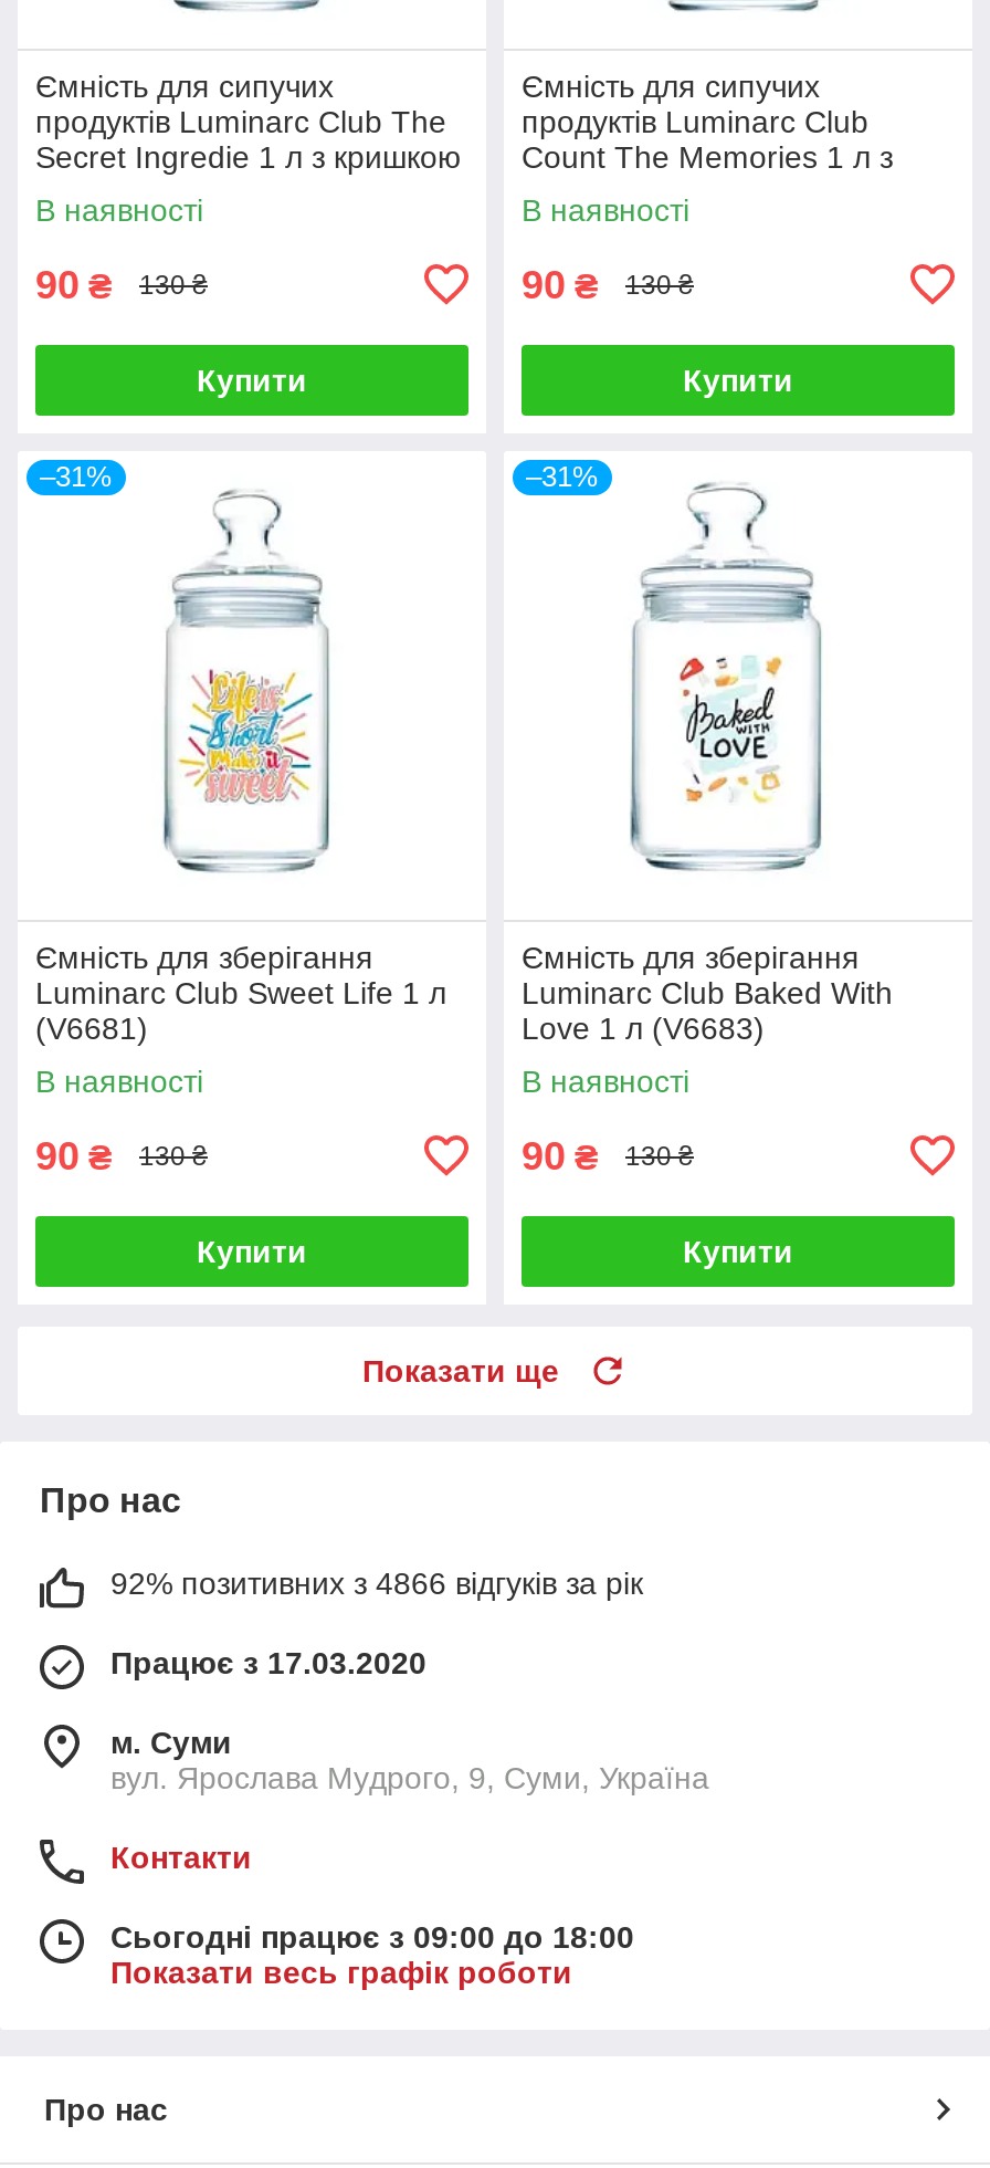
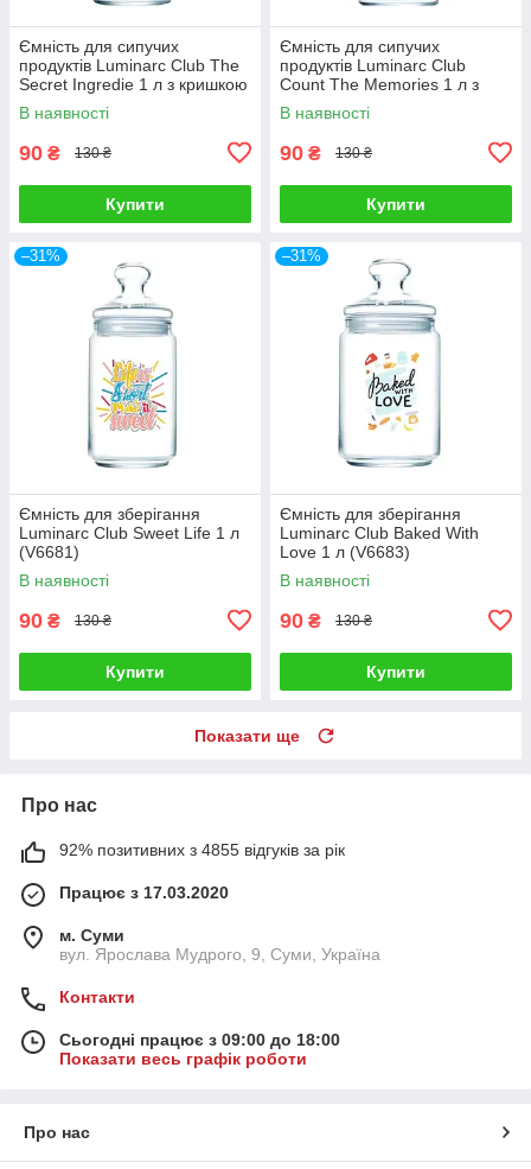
[110,1565,643,1600] 92% позитивних з 4866 відгуків за рік -> [59,840,345,859] 92% позитивних з 4855 відгуків за рік

